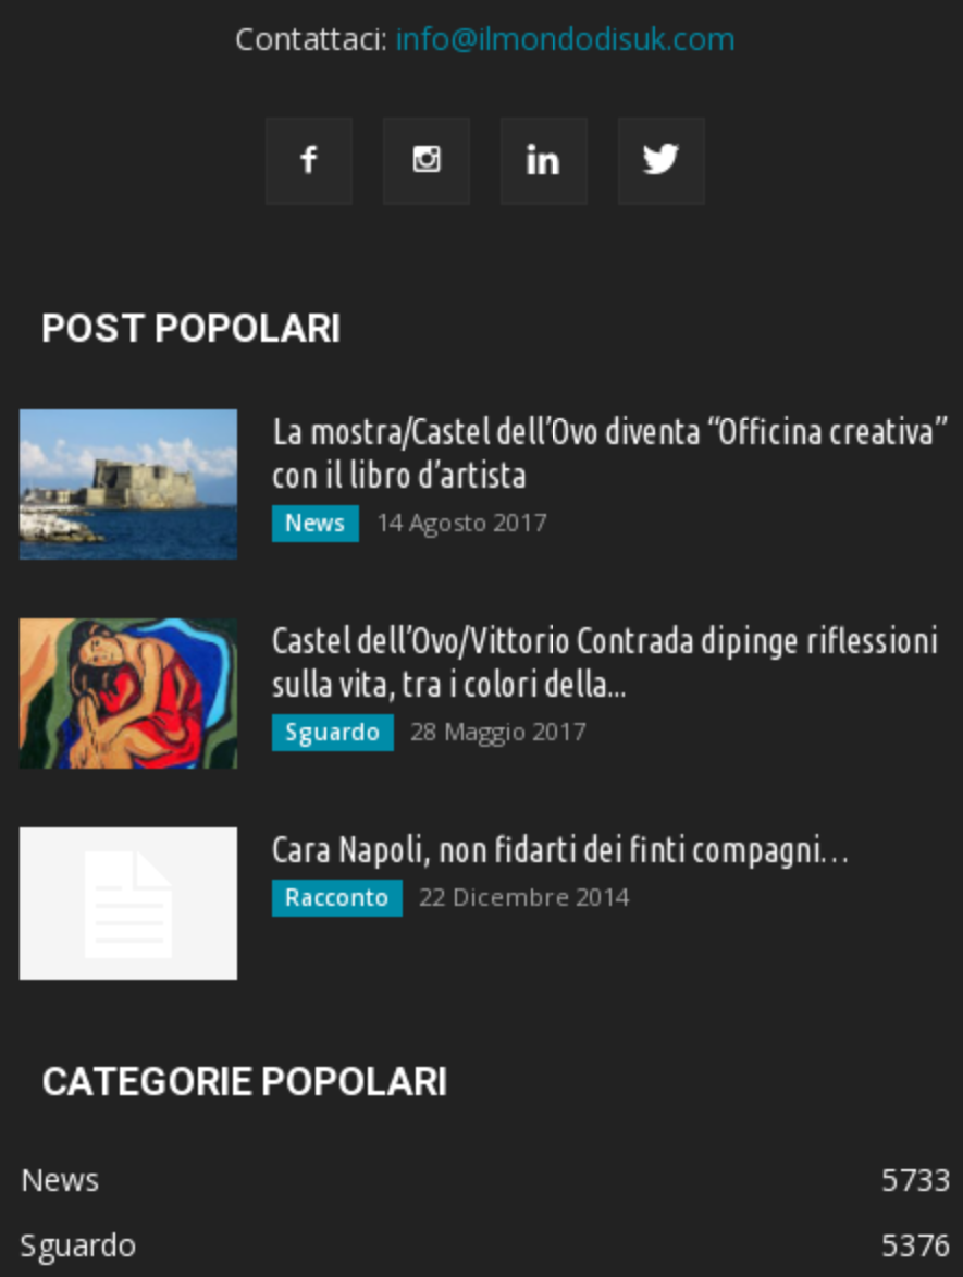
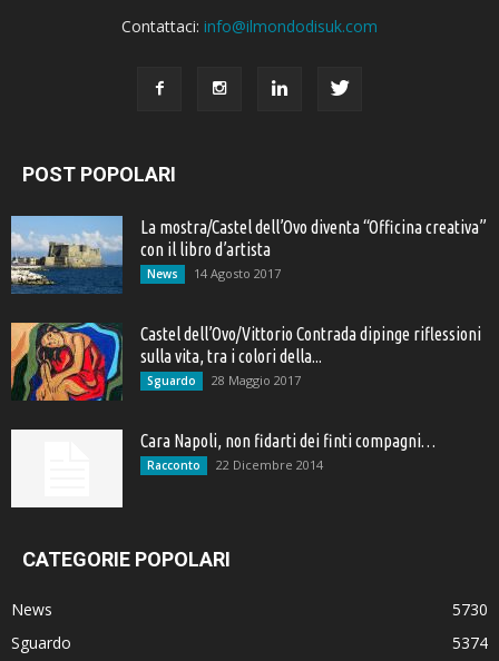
[881,1158,951,1199] 5733 -> [452,598,488,619] 5730
[881,1223,951,1264] 5376 -> [452,632,488,653] 5374

